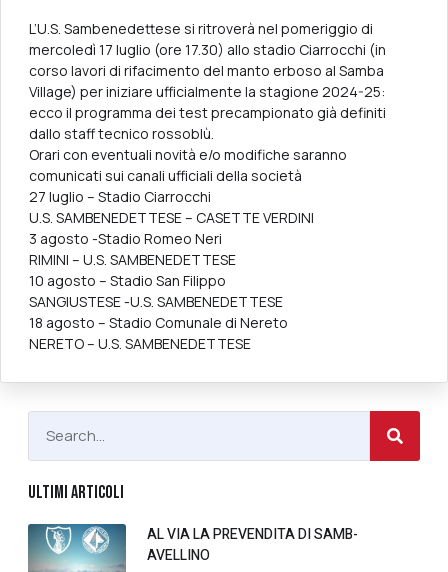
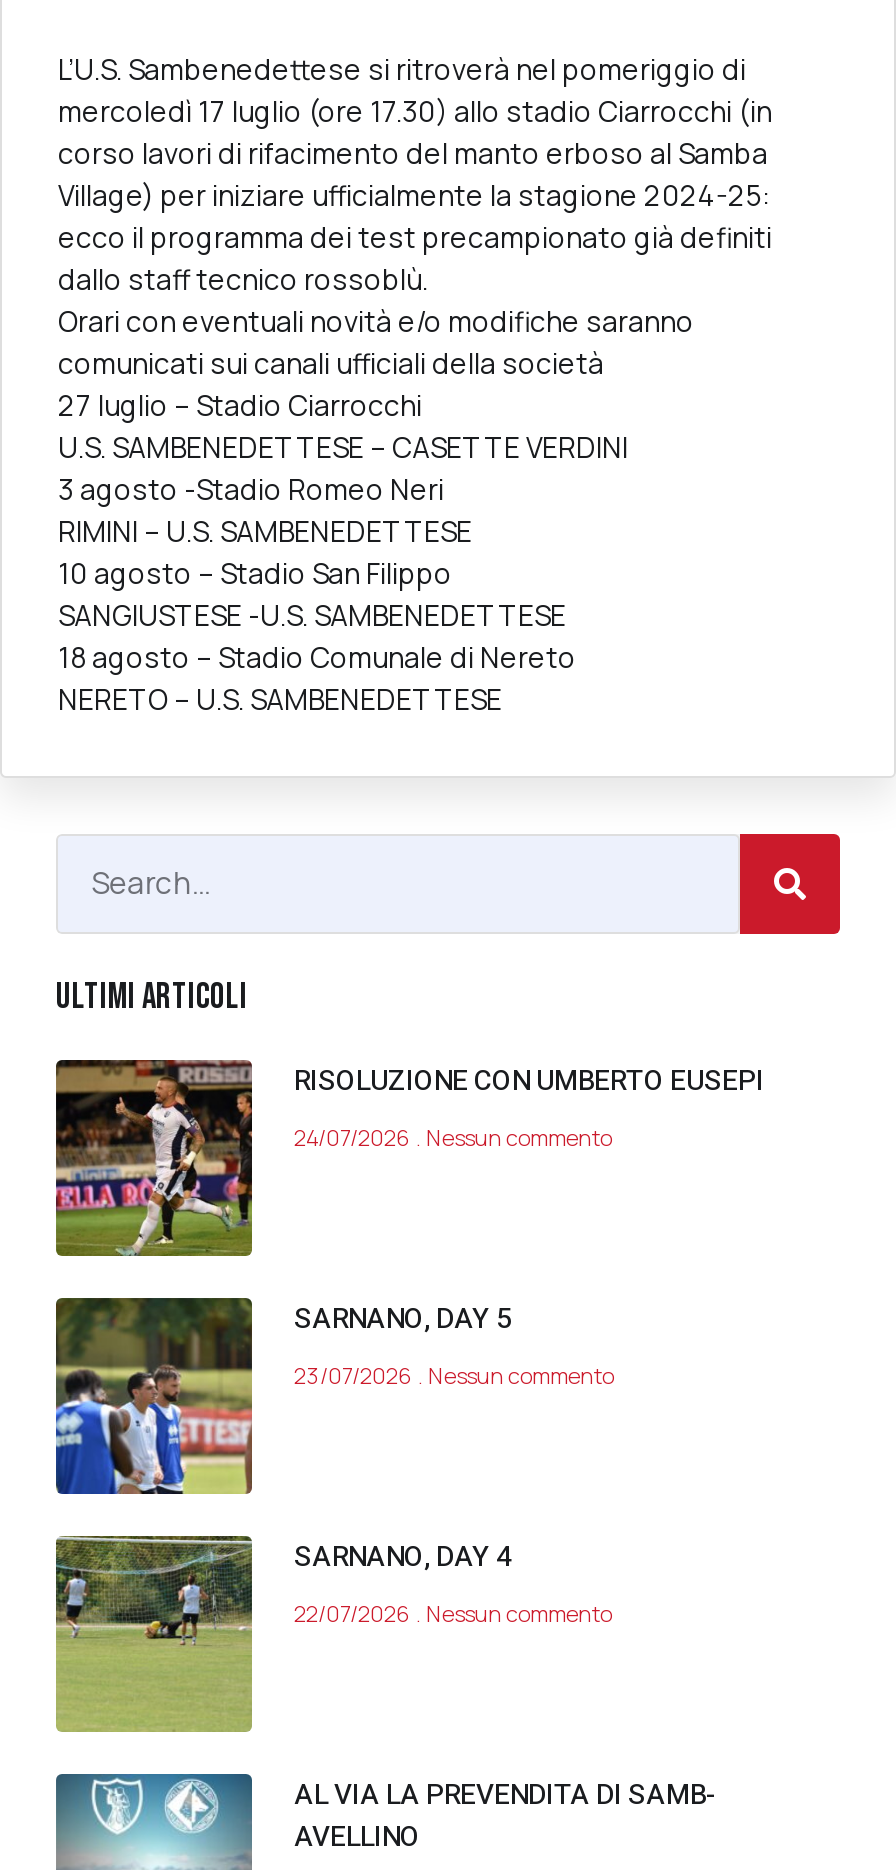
none -> [54,1058,764,1258] [image] | RISOLUZIONE CON UMBERTO EUSEPI | 24/07/2026 Nessun commento
none -> [54,1296,614,1496] [image] | SARNANO, DAY 5 | 23/07/2026 Nessun commento
none -> [54,1534,612,1732] [image] | SARNANO, DAY 4 | 22/07/2026 Nessun commento

